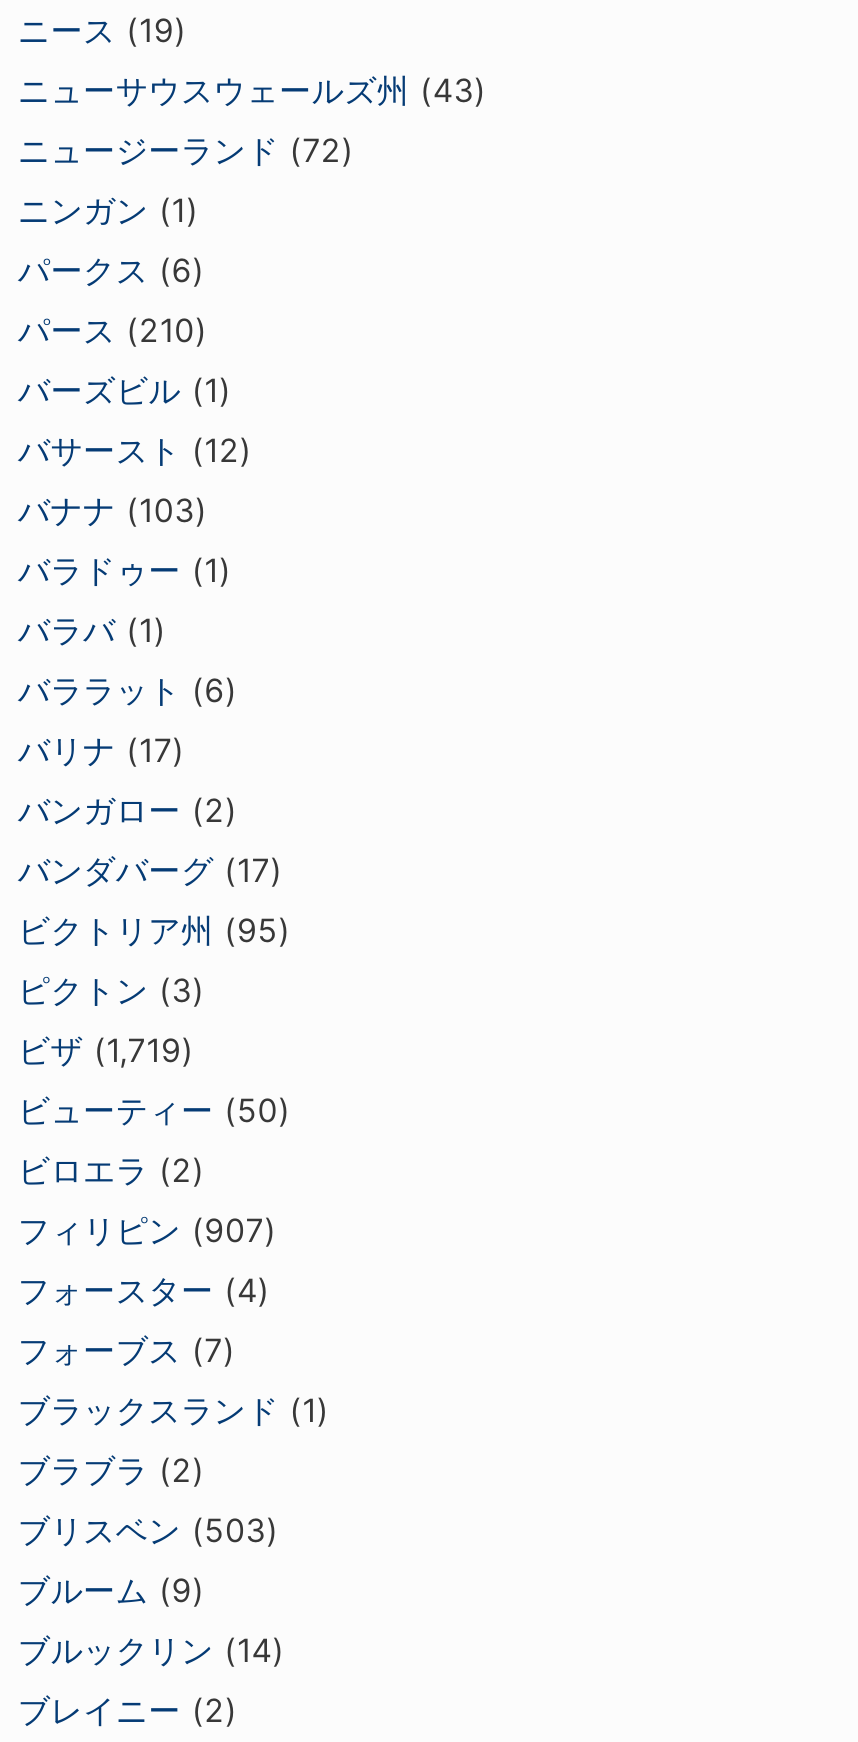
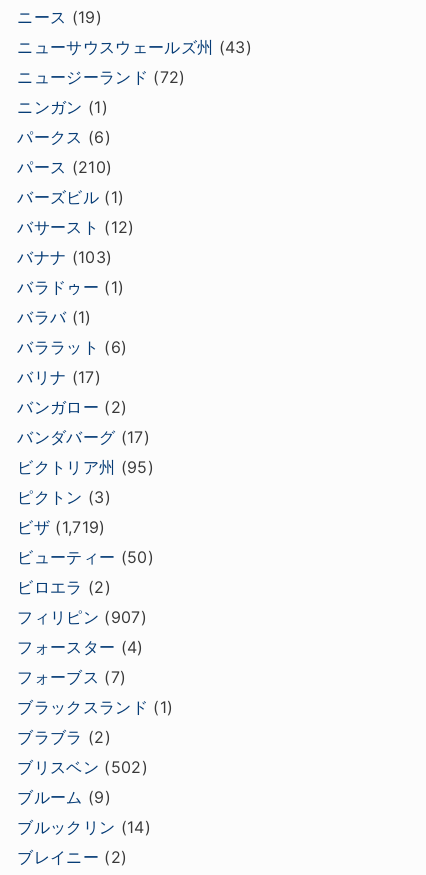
[18,1511,279,1551] ブリスベン(503) -> [17,757,148,777] ブリスベン(502)

